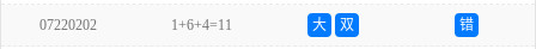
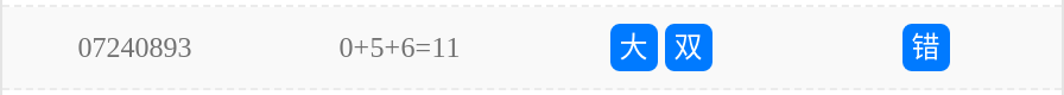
[39,17,97,33] 07220202 -> [78,31,192,64] 07240893
[171,17,232,33] 1+6+4=11 -> [339,31,460,64] 0+5+6=11

